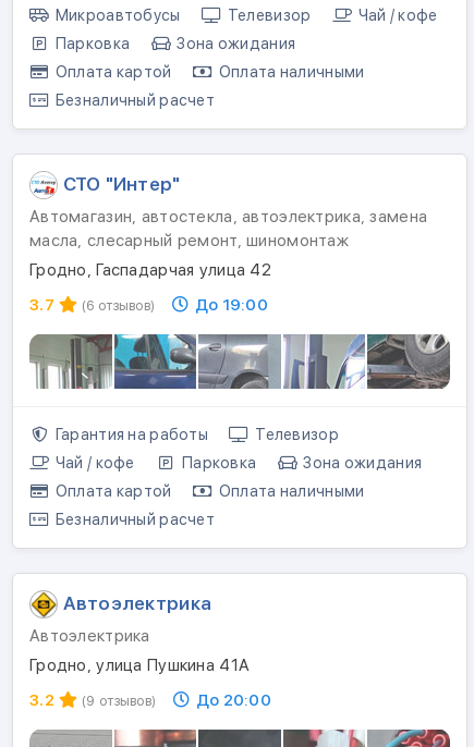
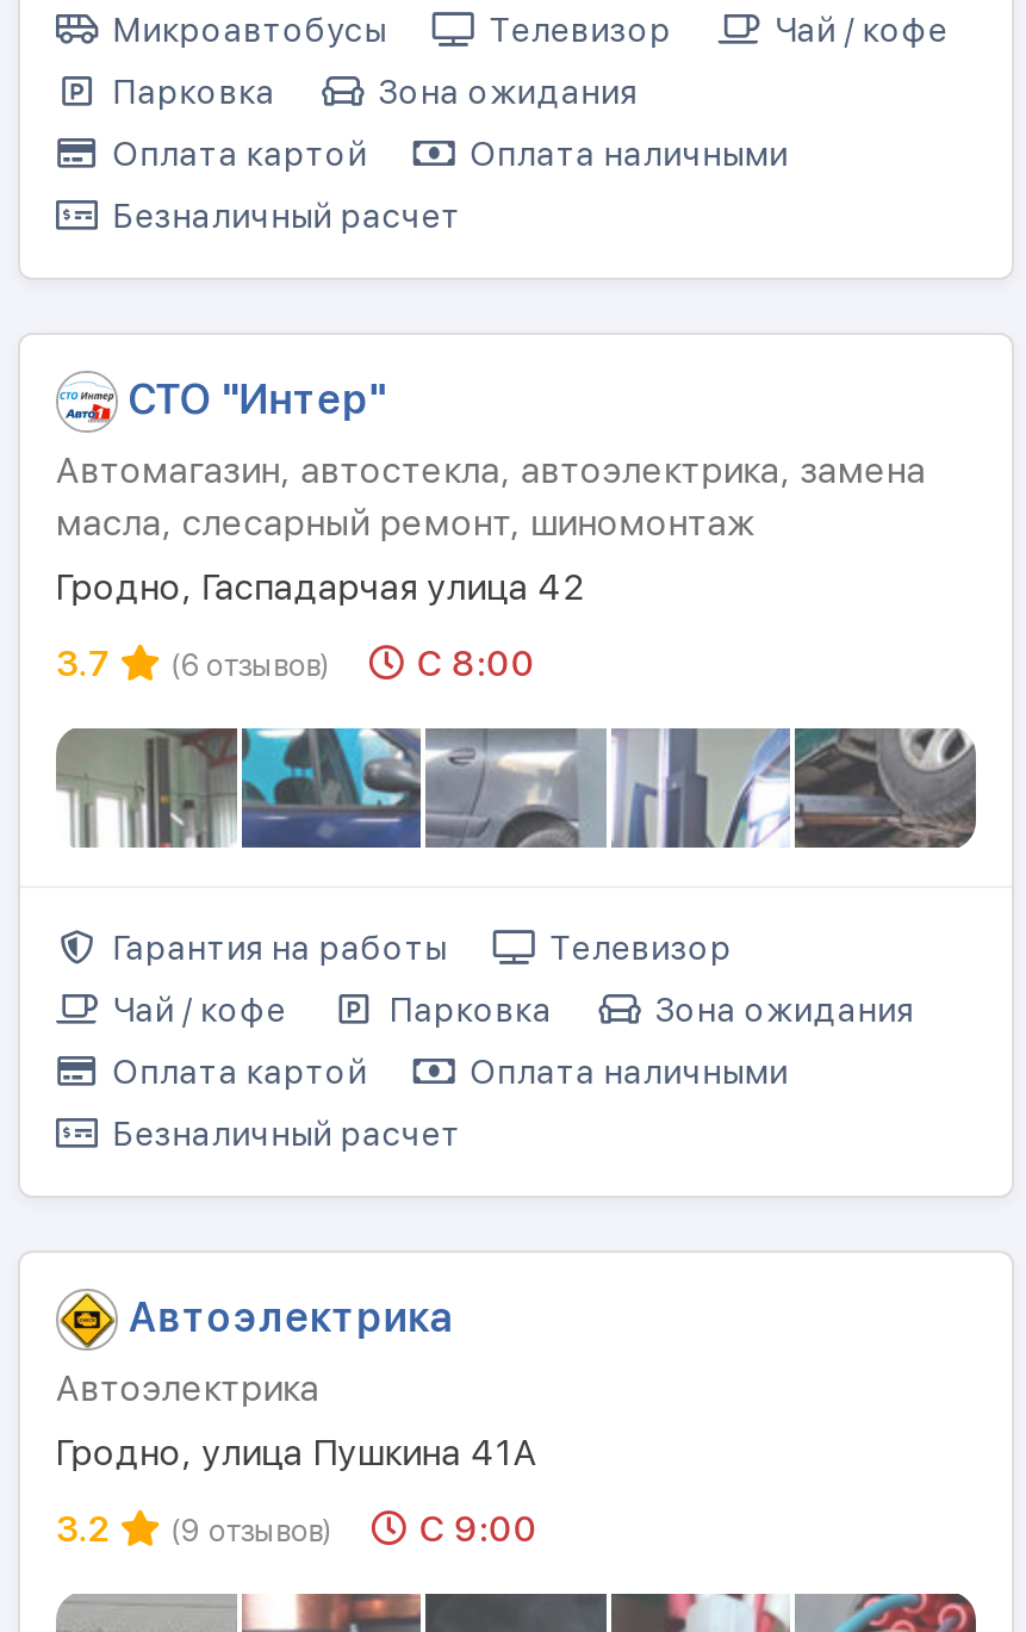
[191,295,268,314] До 19:00 -> [410,641,536,684] С 8:00
[192,690,271,709] До 20:00 -> [412,1507,538,1550] С 9:00

